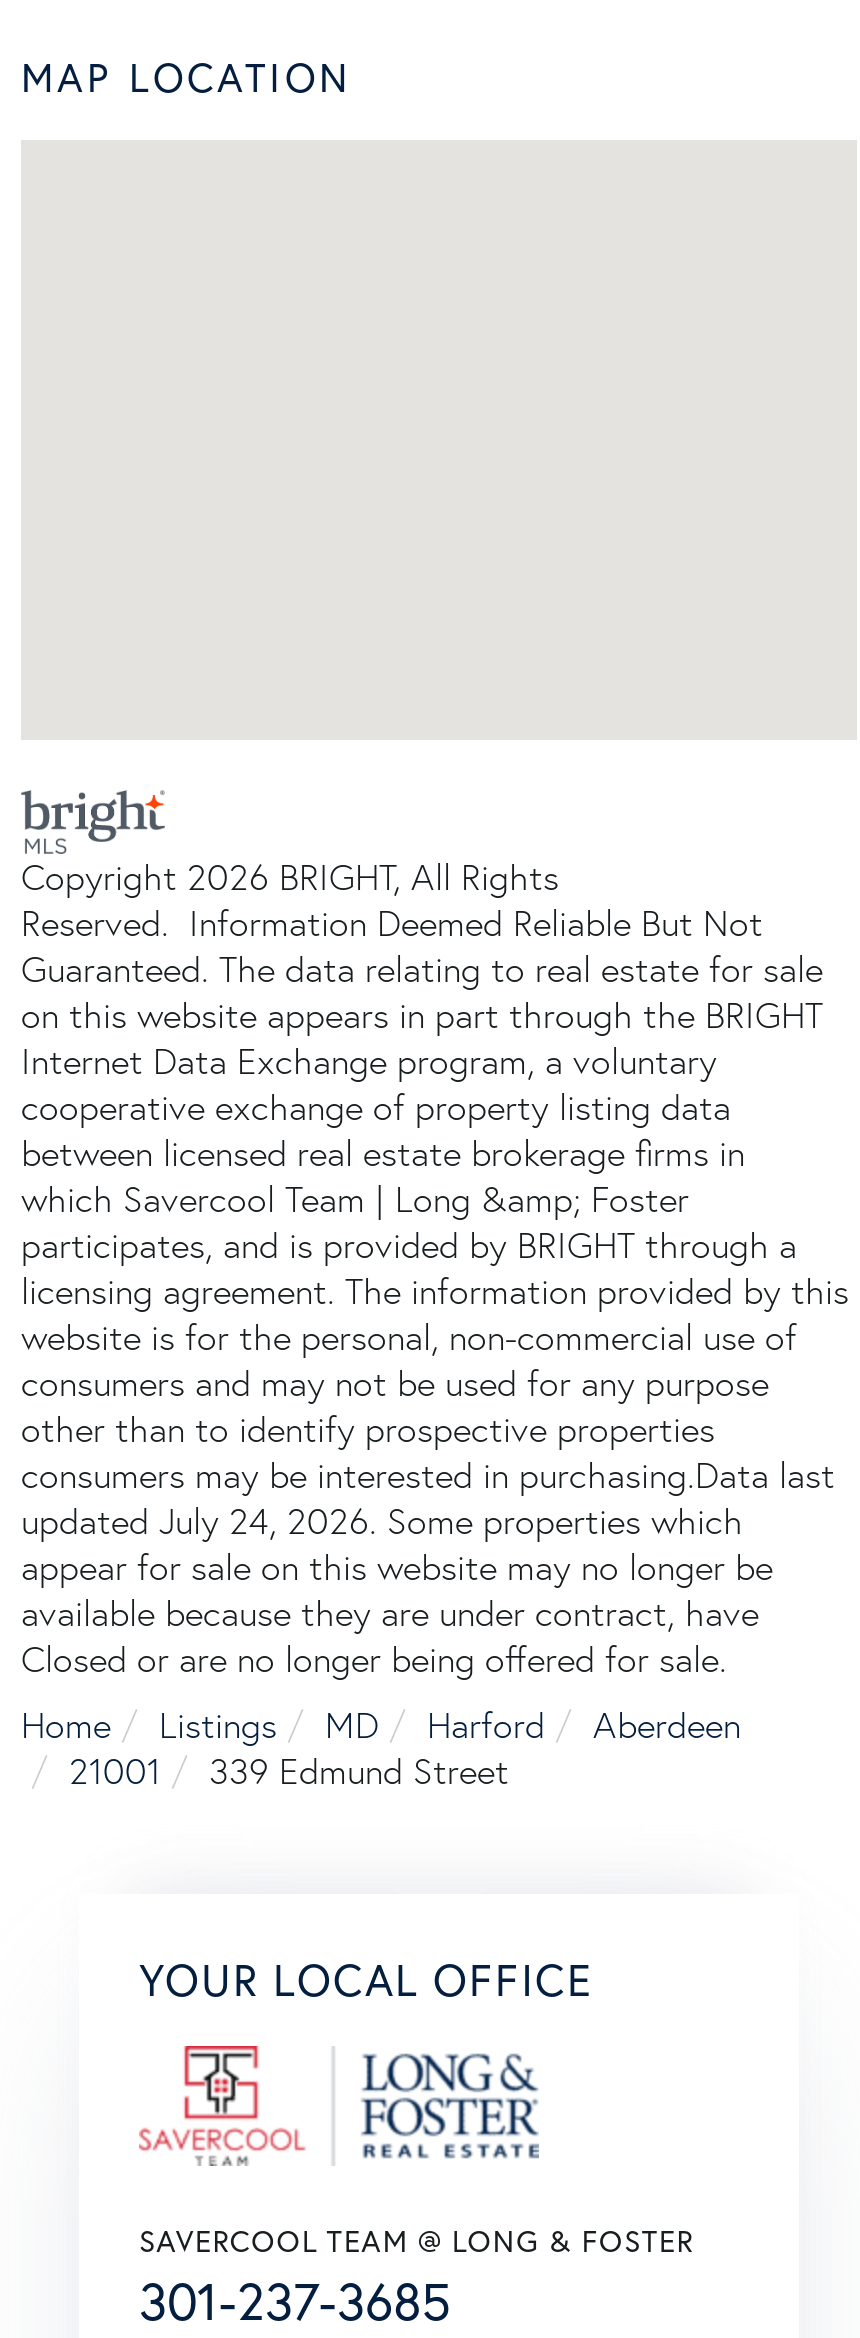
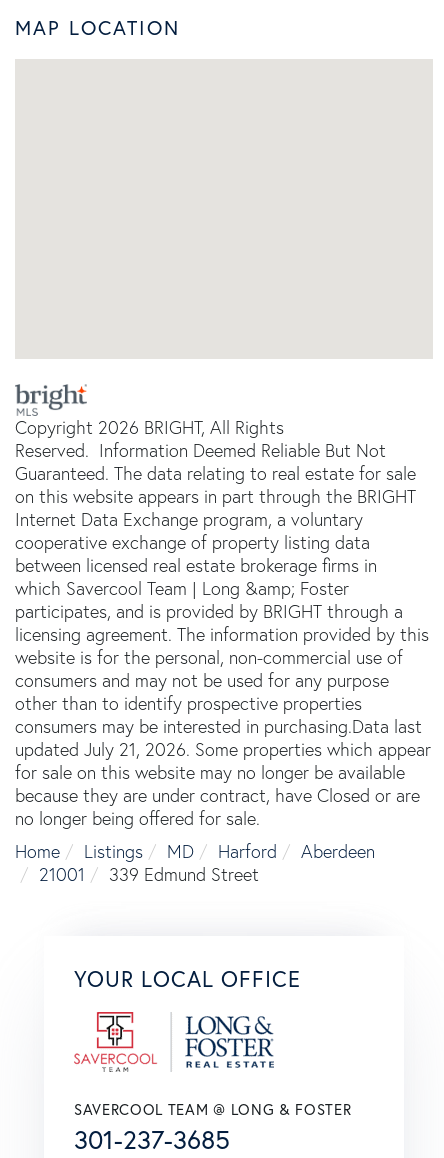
[21,1497,773,1681] updated July 24, 2026. Some properties which | appear for sale on this website may no longer be | available because they are under contract, have | Closed or are no longer being offered for sale. -> [15,738,431,830] updated July 21, 2026. Some properties which appear | for sale on this website may no longer be available | because they are under contract, have Closed or are | no longer being offered for sale.

